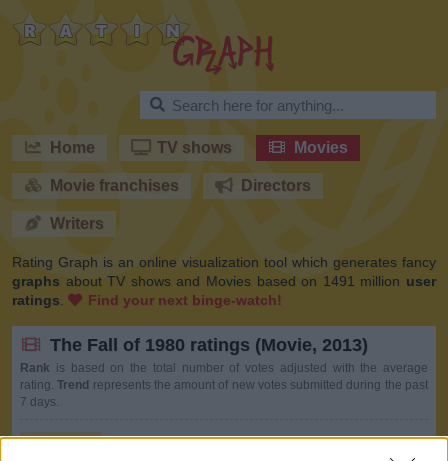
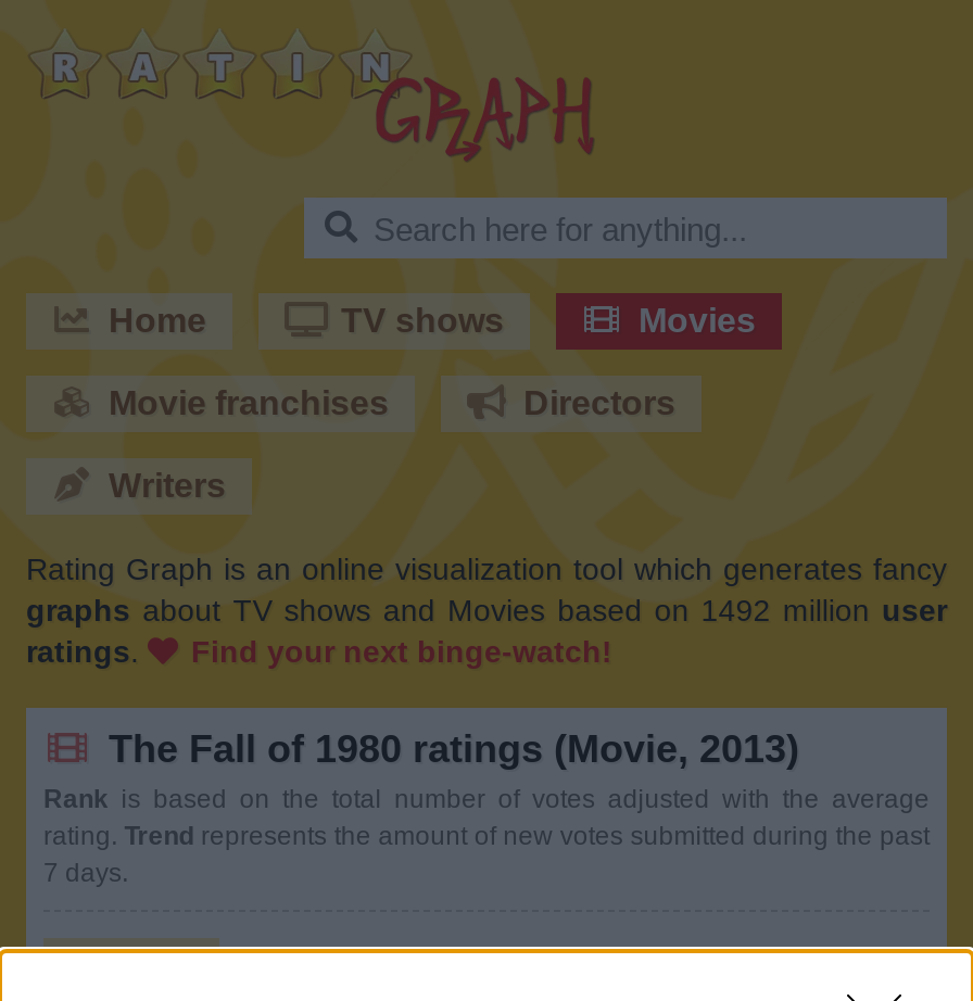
[12,273,436,289] graphs about TV shows and Movies based on 1491 million user -> [26,593,947,628] graphs about TV shows and Movies based on 1492 million user

